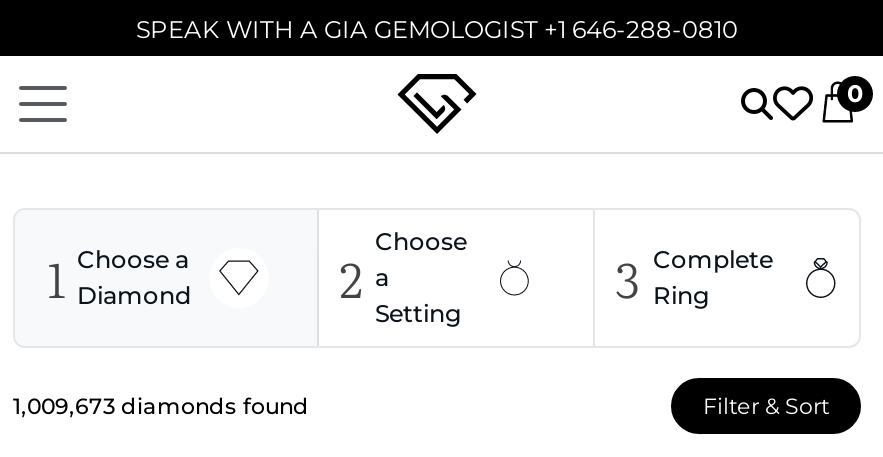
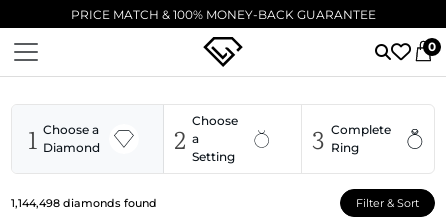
[136,14,738,44] SPEAK WITH A GIA GEMOLOGIST +1 646-288-0810 -> [70,7,375,22] PRICE MATCH & 100% MONEY-BACK GUARANTEE
[13,391,309,419] 1,009,673 diamonds found -> [11,195,157,209] 1,144,498 diamonds found

